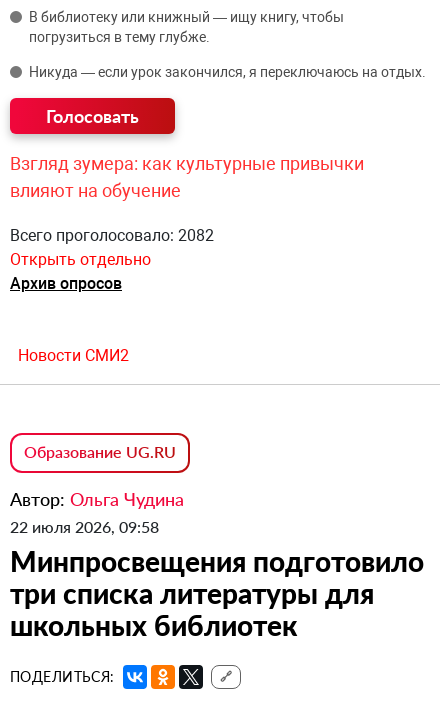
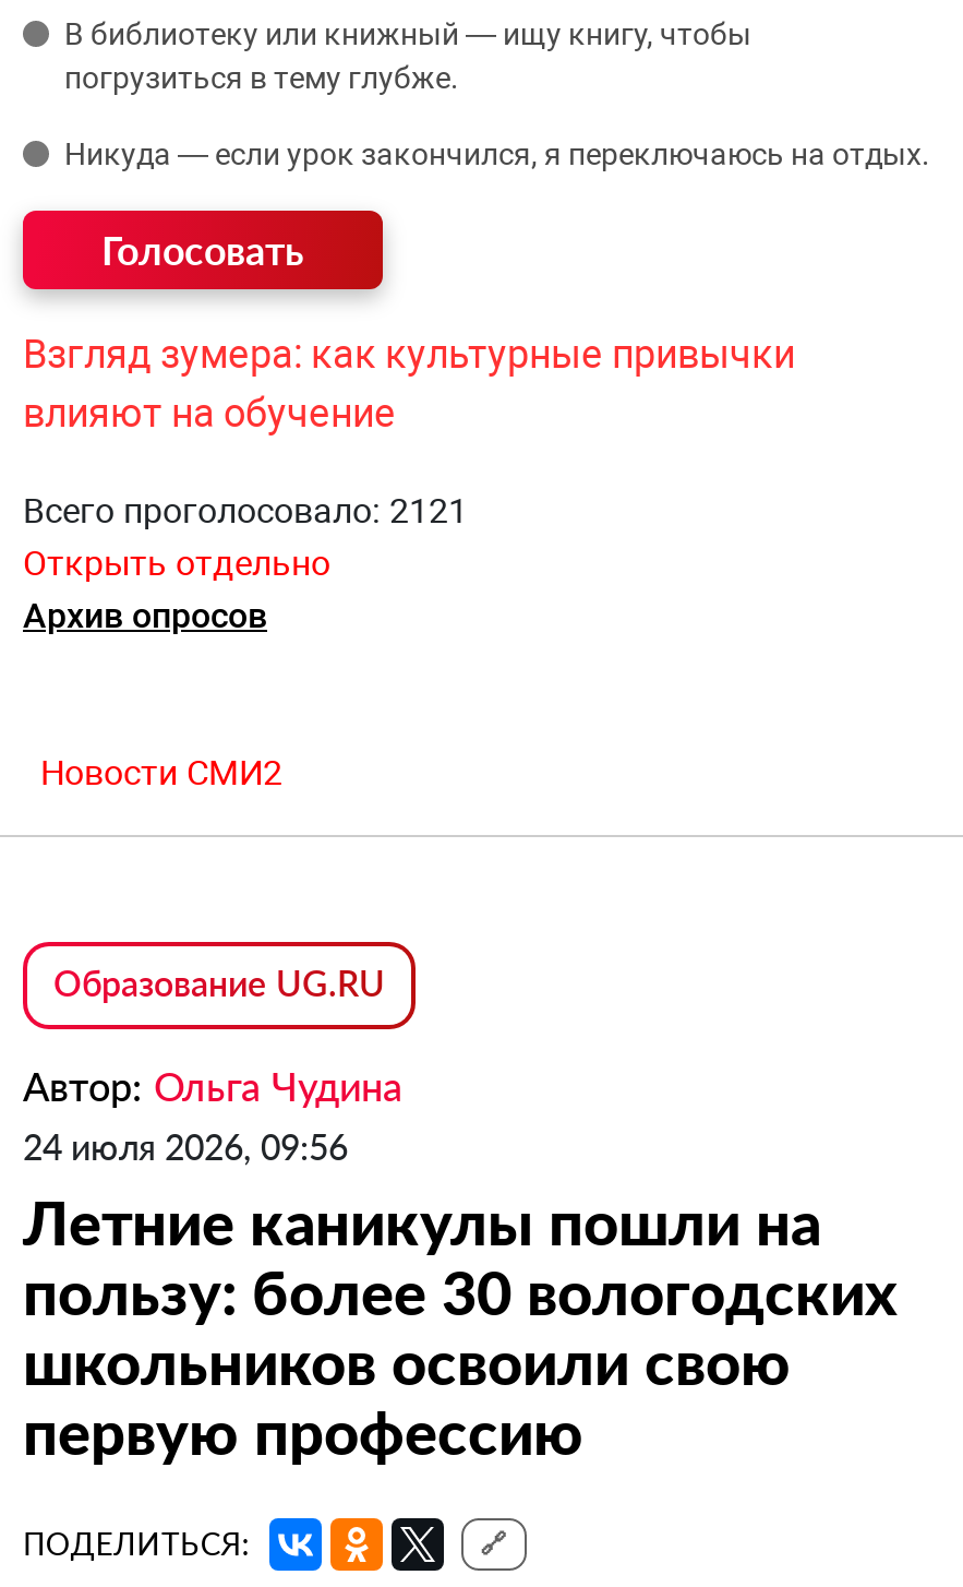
[10,226,214,245] Всего проголосовало: 2082 -> [23,490,468,532] Всего проголосовало: 2121
[10,517,424,642] 22 июля 2026, 09:58 | Минпросвещения подготовило | три списка литературы для | школьных библиотек -> [23,1126,898,1468] 24 июля 2026, 09:56 | Летние каникулы пошли на | пользу: более 30 вологодских | школьников освоили свою | первую профессию

